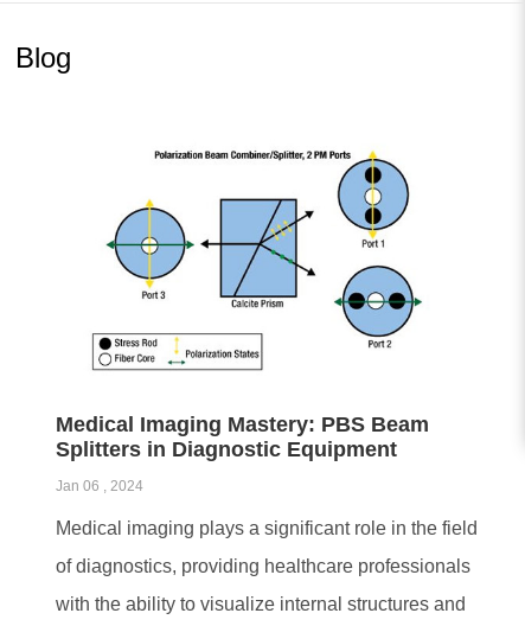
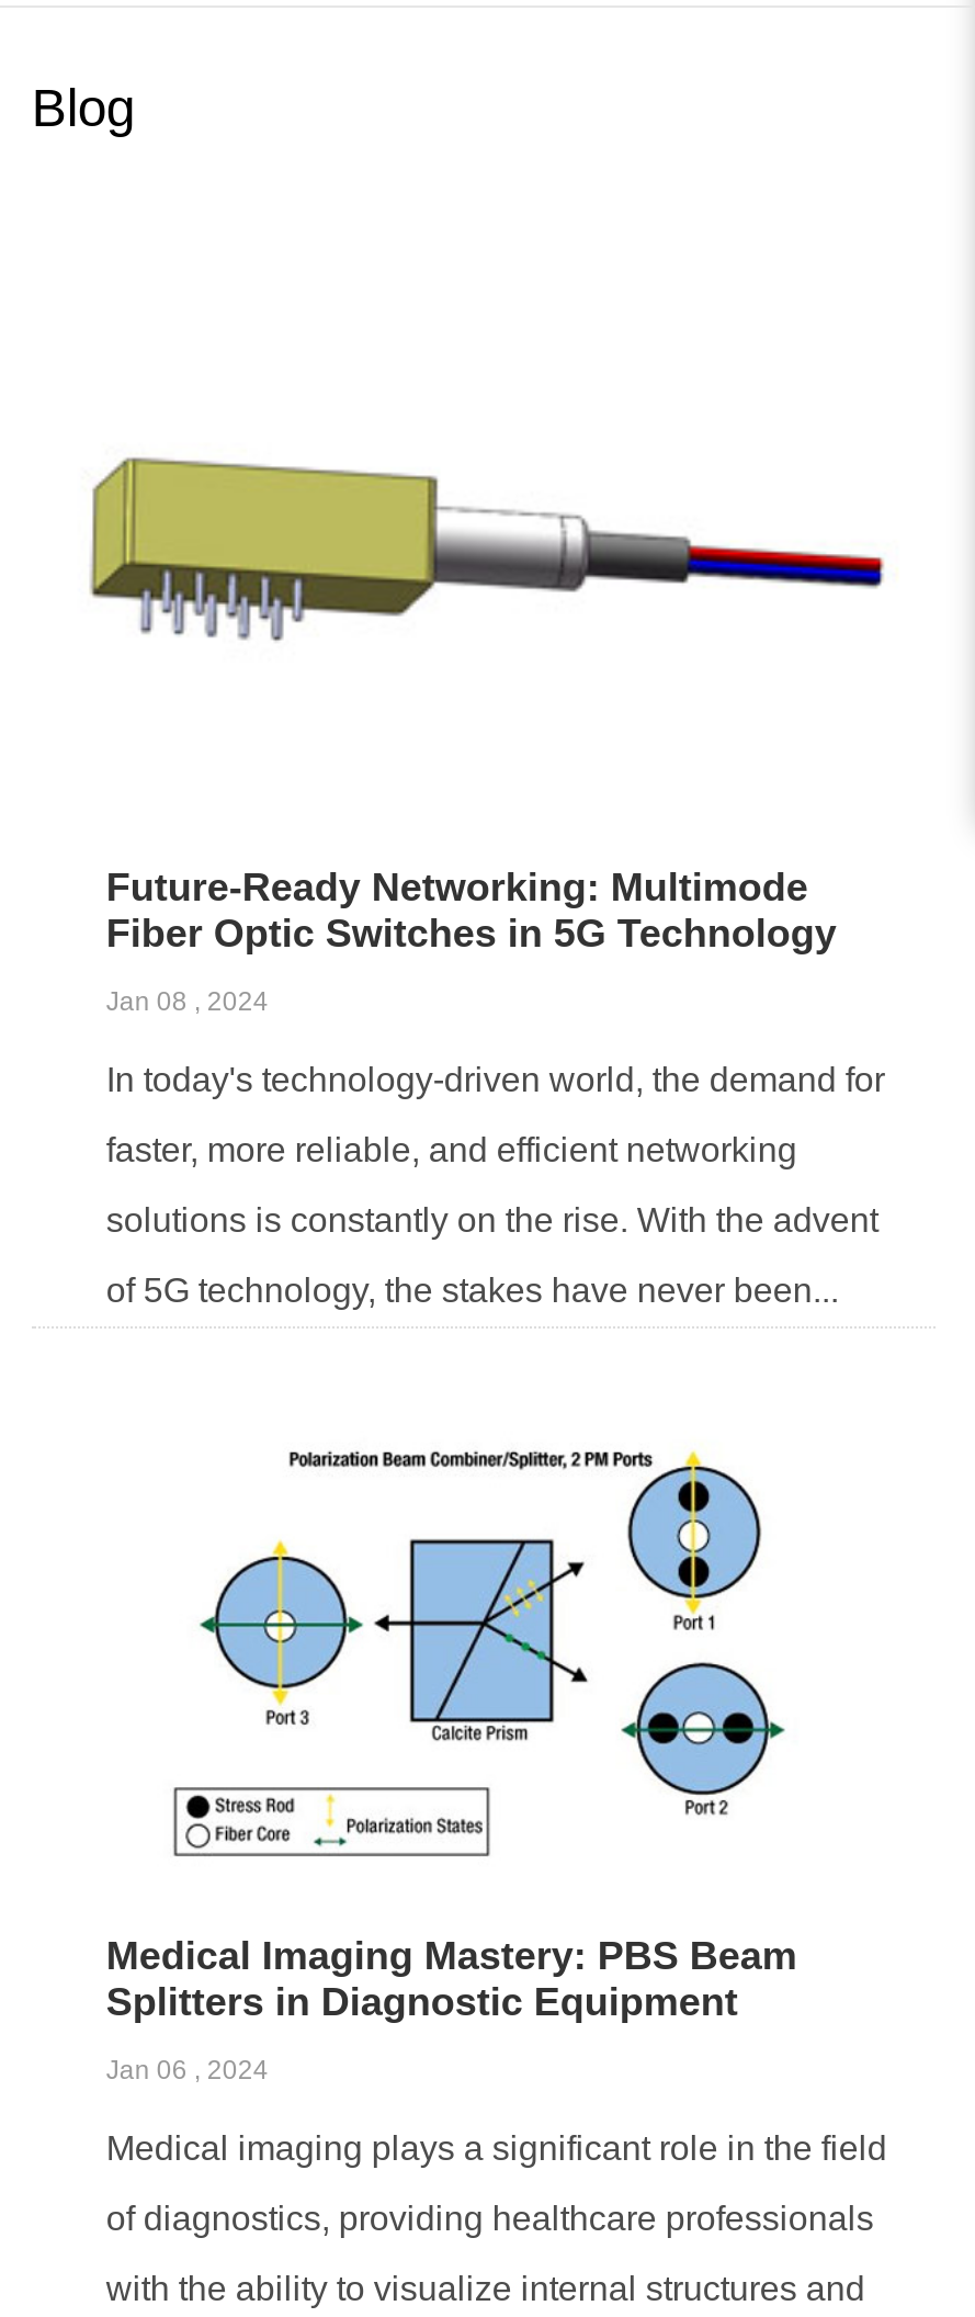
none -> [89,455,885,640] [image]
none -> [106,864,885,1308] Future-Ready Networking: Multimode | Fiber Optic Switches in 5G Technology | Jan 08 , 2024 | In today's technology-driven world, the demand for | faster, more reliable, and efficient networking | solutions is constantly on the rise. With the advent | of 5G technology, the stakes have never been...

